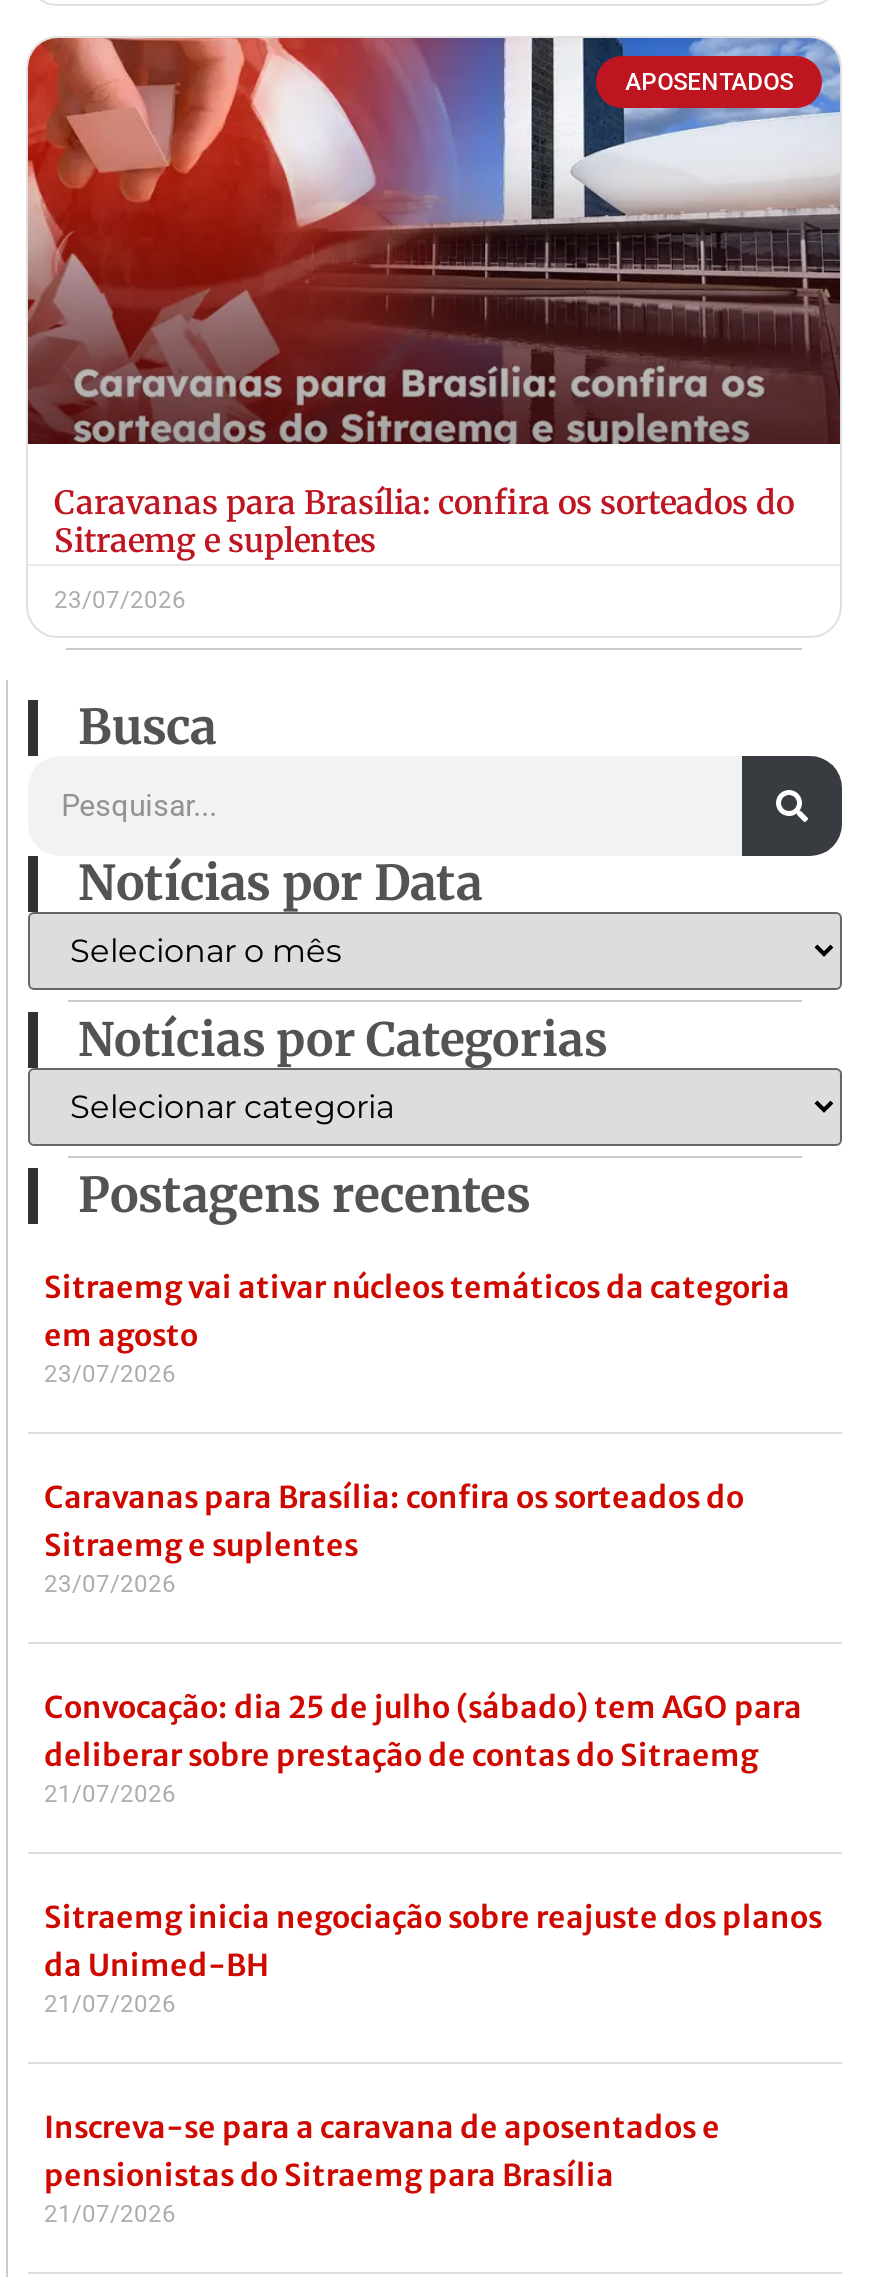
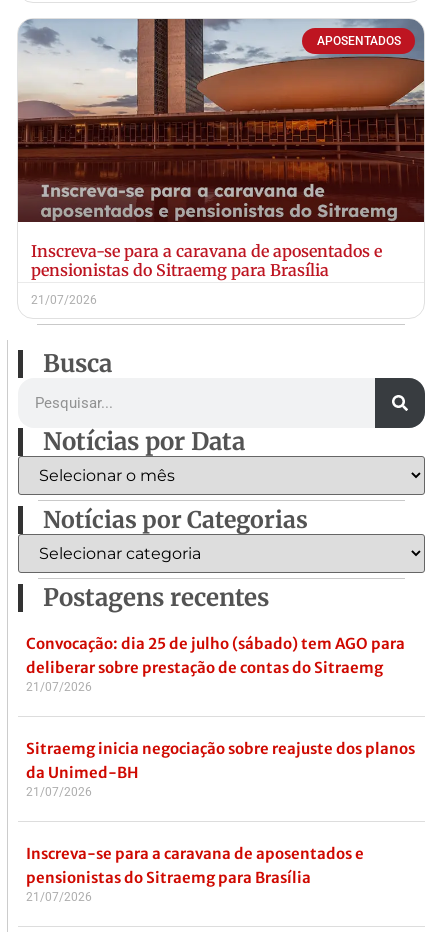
[26,36,842,560] [image] | Caravanas para Brasília: confira os sorteados do | Sitraemg e suplentes -> [18,18,425,280] [image] | Inscreva-se para a caravana de aposentados e | pensionistas do Sitraemg para Brasília
[54,586,186,614] 23/07/2026 -> [31,293,97,307] 21/07/2026
[44,1268,790,1598] Sitraemg vai ativar núcleos temáticos da categoria | em agosto | 23/07/2026 | Caravanas para Brasília: confira os sorteados do | Sitraemg e suplentes | 23/07/2026 -> none

